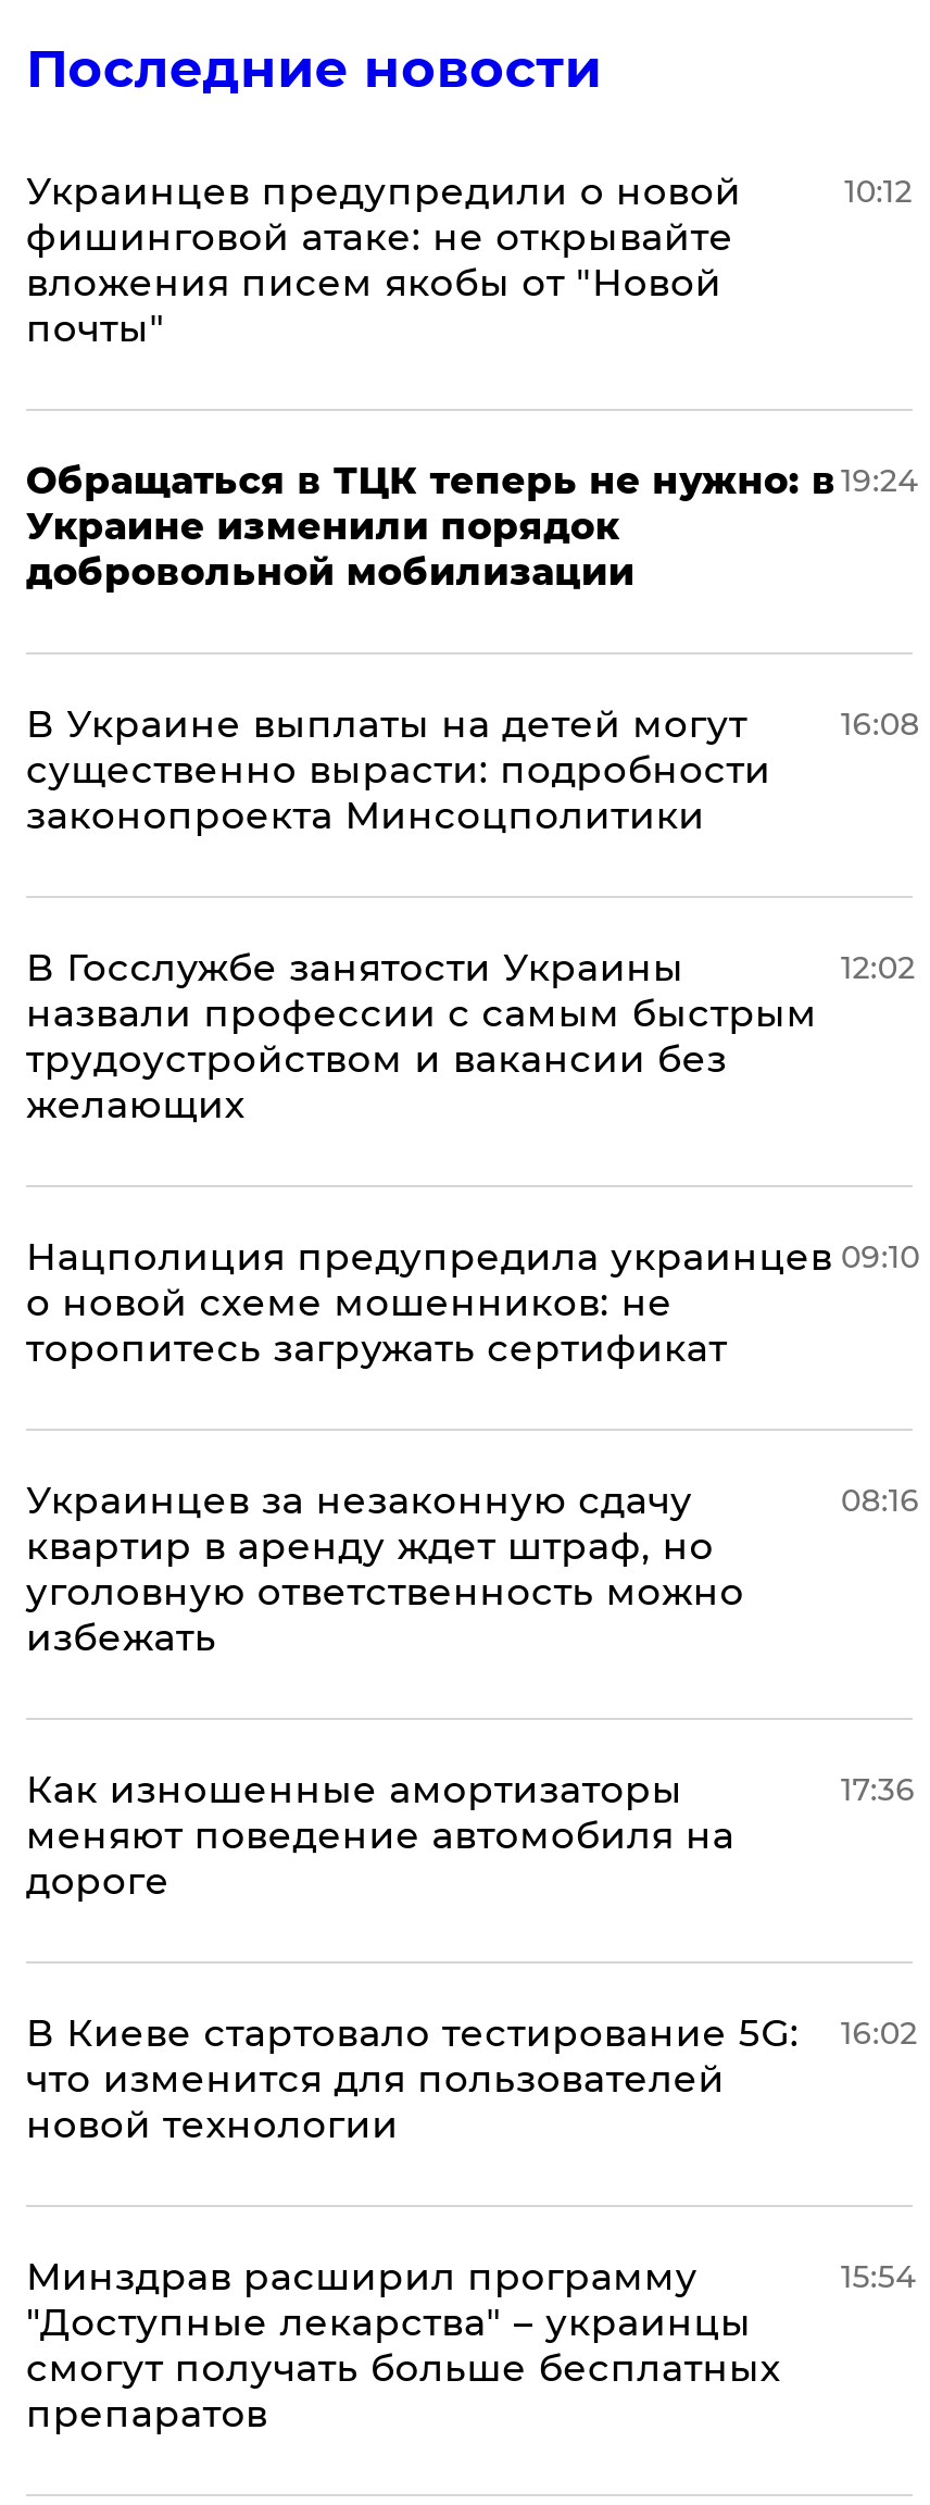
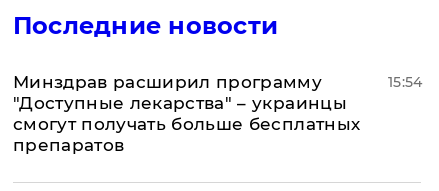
[26,170,741,350] Украинцев предупредили о новой | фишинговой атаке: не открывайте | вложения писем якобы от "Новой | почты" -> none
[844,172,913,211] 10:12 -> none
[26,459,836,594] Обращаться в ТЦК теперь не нужно: в | Украине изменили порядок | добровольной мобилизации -> none
[841,461,918,500] 19:24 -> none
[26,702,771,837] В Украине выплаты на детей могут | существенно вырасти: подробности | законопроекта Минсоцполитики -> none
[841,705,920,744] 16:08 -> none
[26,946,817,1126] В Госслужбе занятости Украины | назвали профессии с самым быстрым | трудоустройством и вакансии без | желающих -> none
[841,948,916,987] 12:02 -> none
[26,1235,833,1370] Нацполиция предупредила украинцев | о новой схеме мошенников: не | торопитесь загружать сертификат -> none
[841,1237,920,1276] 09:10 -> none
[26,1479,744,1659] Украинцев за незаконную сдачу | квартир в аренду ждет штраф, но | уголовную ответственность можно | избежать -> none
[841,1481,920,1520] 08:16 -> none
[26,1768,735,1903] Как изношенные амортизаторы | меняют поведение автомобиля на | дороге -> none
[841,1770,916,1809] 17:36 -> none
[26,2011,799,2146] В Киеве стартовало тестирование 5G: | что изменится для пользователей | новой технологии -> none
[841,2014,918,2053] 16:02 -> none

